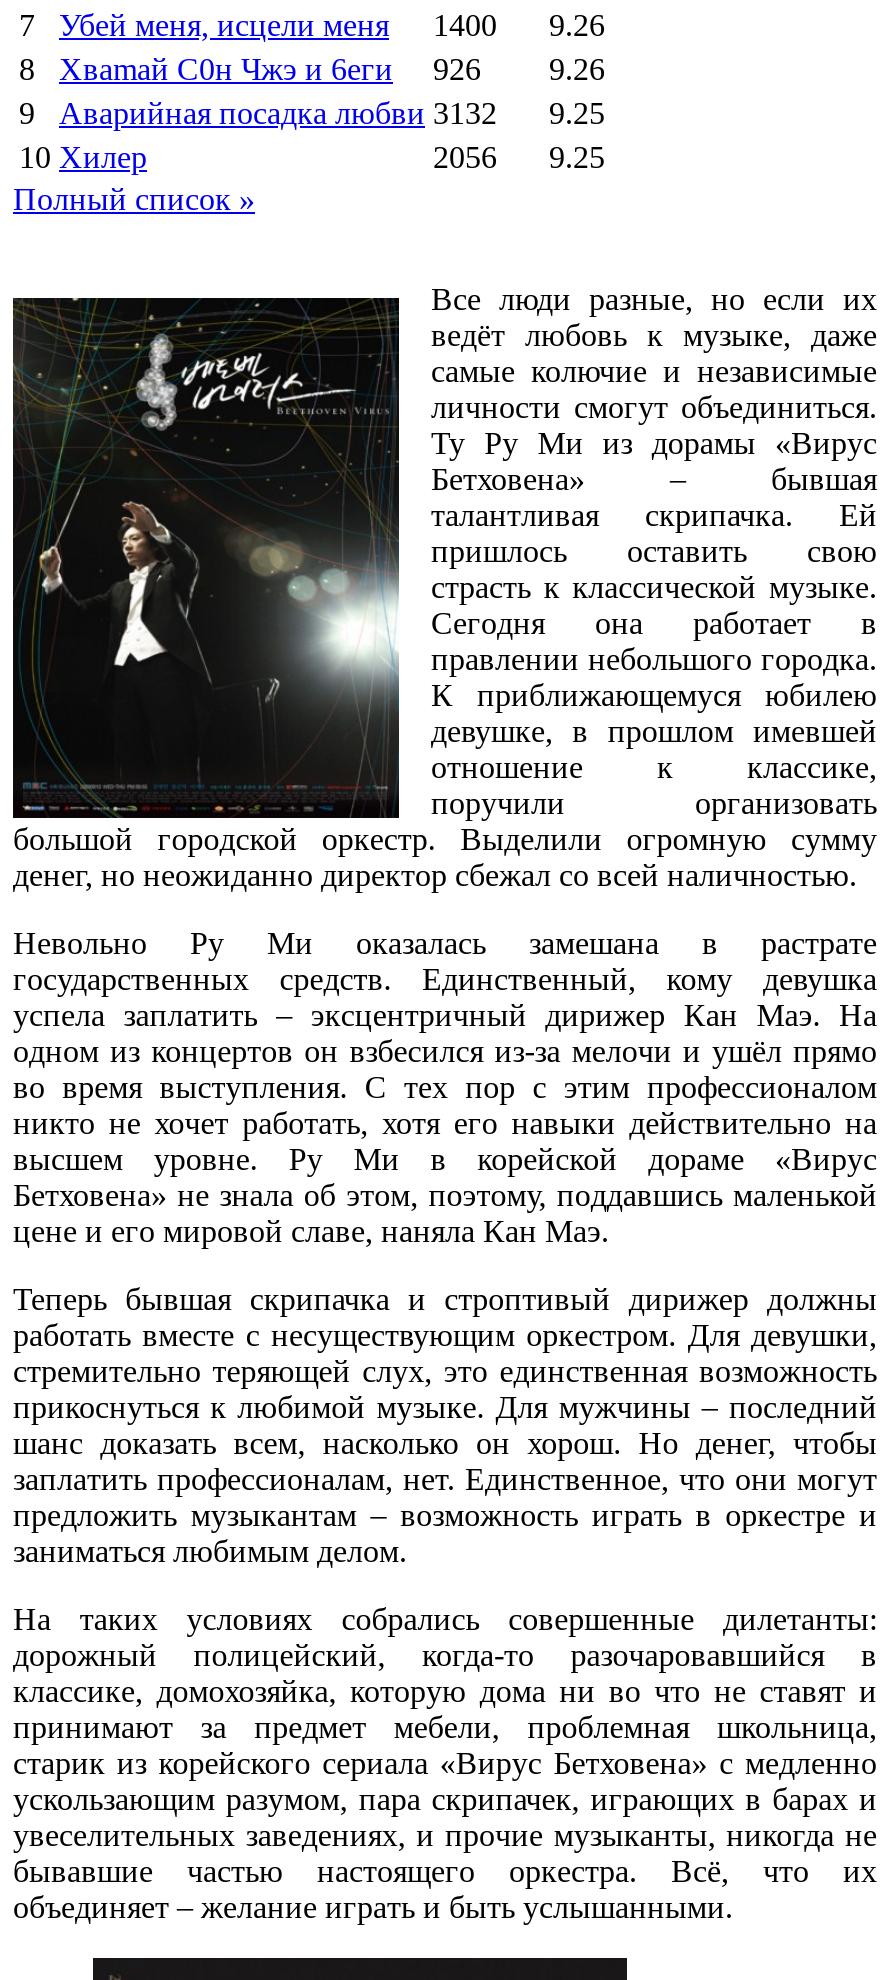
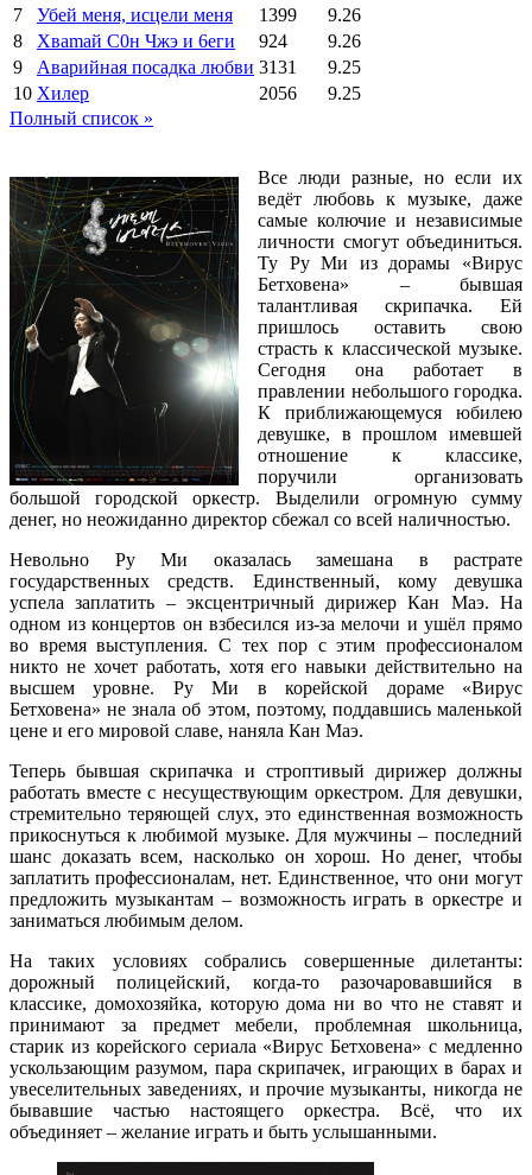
[19,8,605,42] 7 Убей меня, исцели меня 1400 9.26 -> [13,5,361,25] 7 Убей меня, исцели меня 1399 9.26
[433,52,481,86] 926 -> [259,31,287,51] 924
[59,96,497,130] Аварийная посадка любви 3132 -> [37,57,297,77] Аварийная посадка любви 3131

